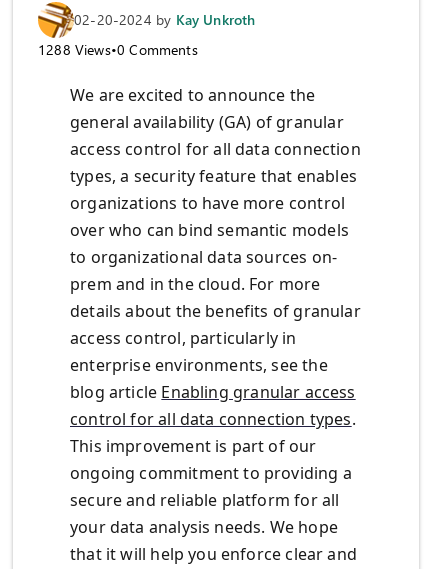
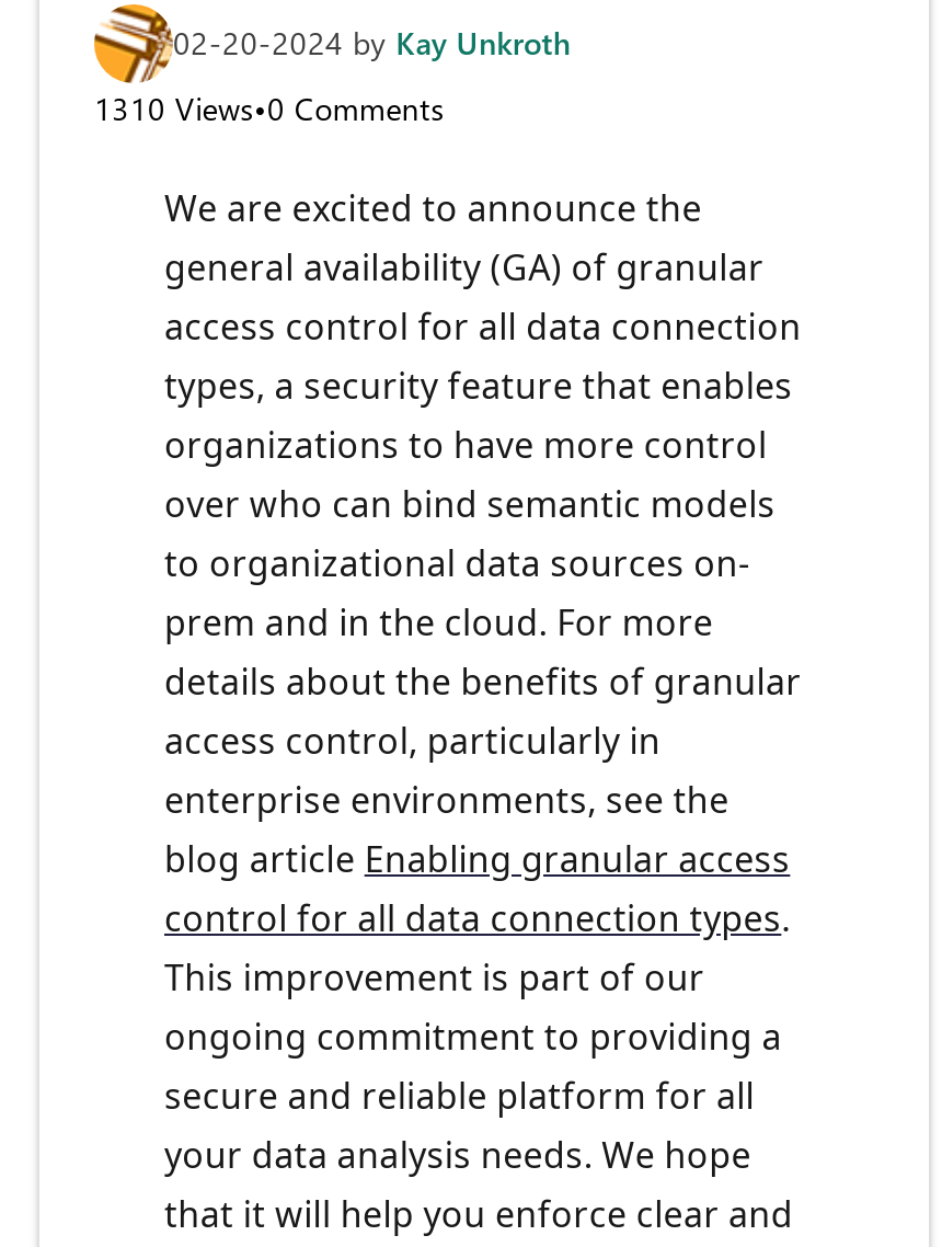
[38,40,198,59] 1288 Views•0 Comments -> [94,89,444,130] 1310 Views•0 Comments

